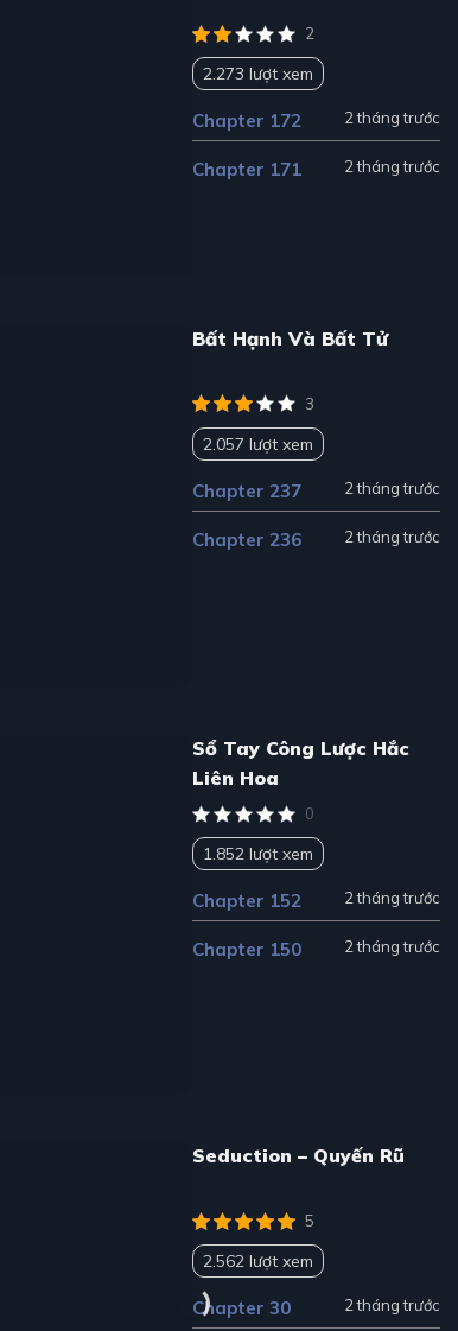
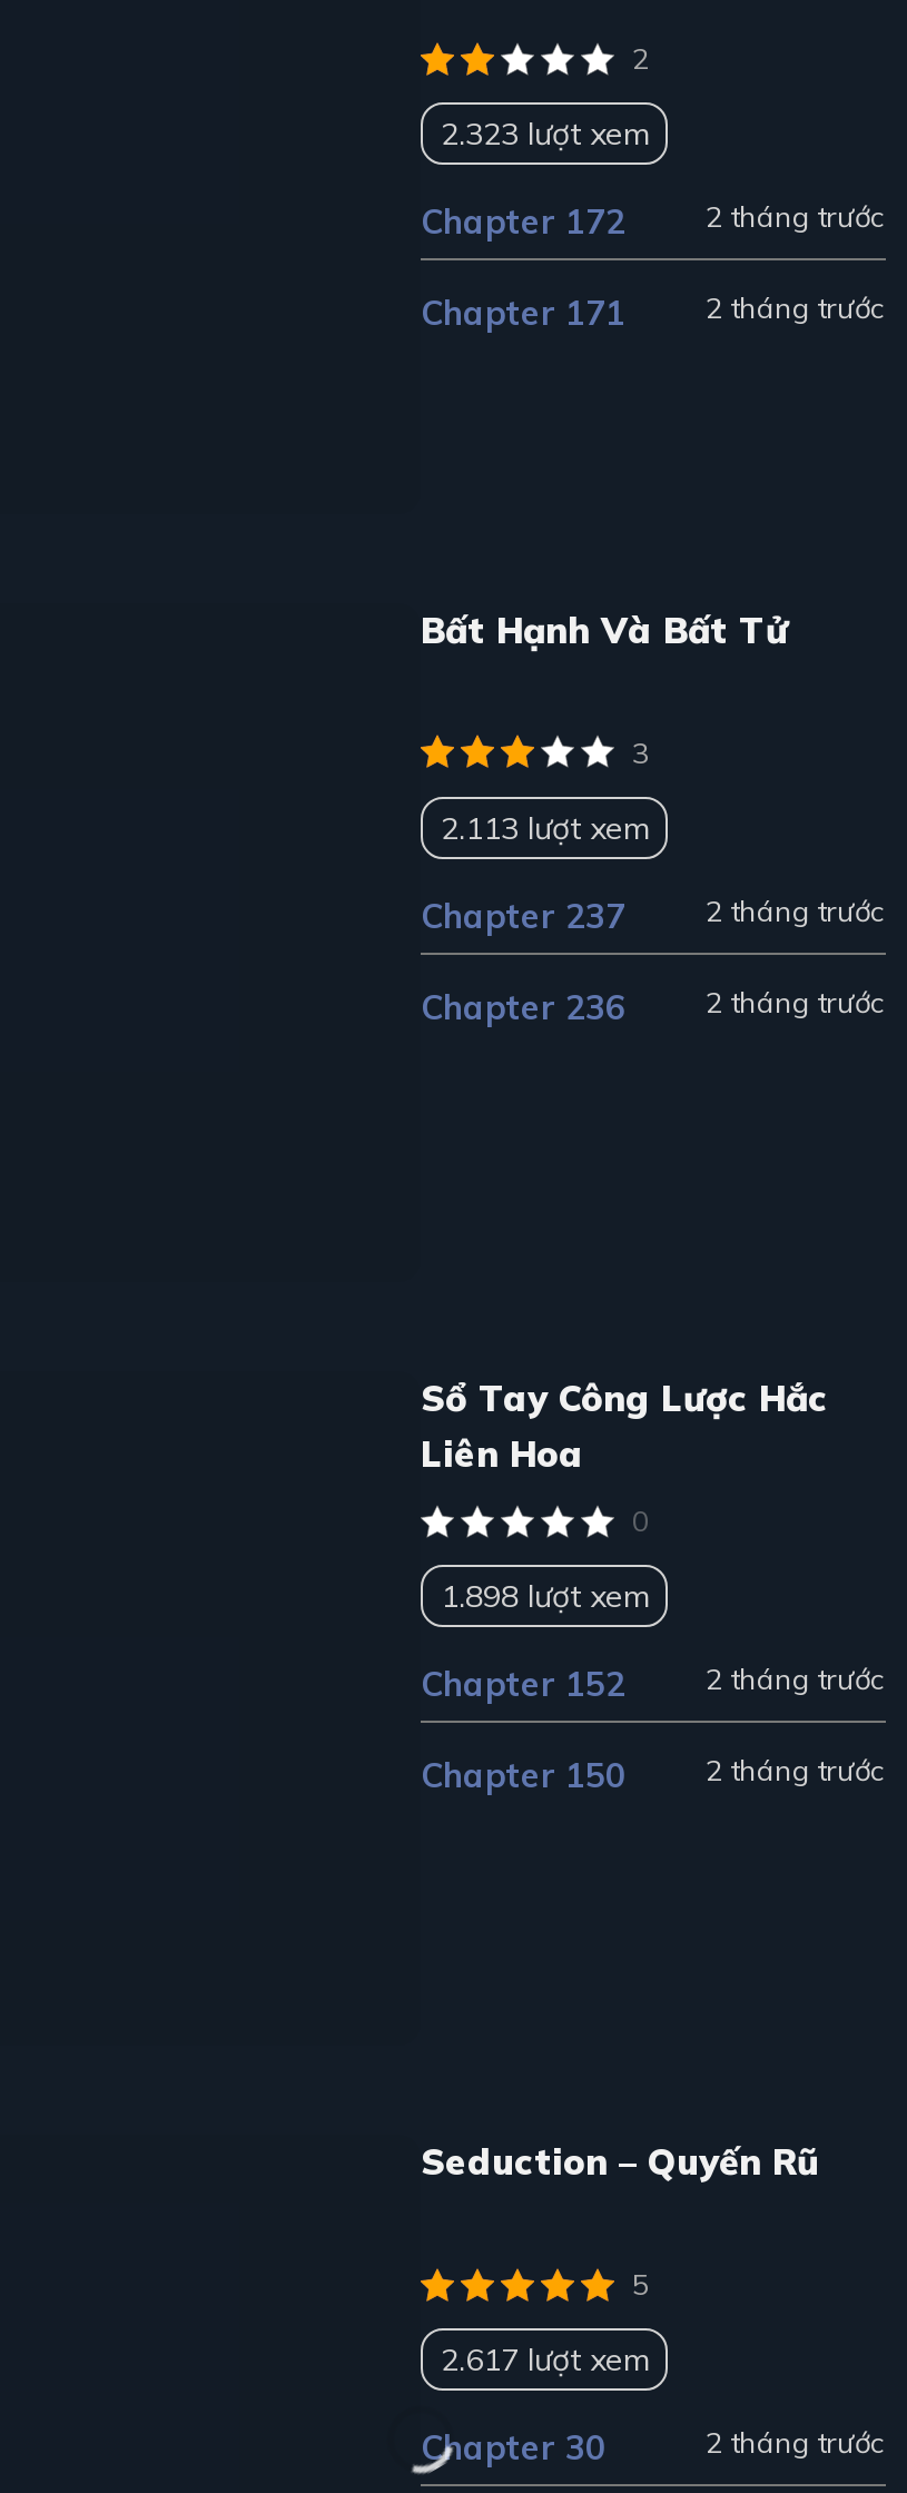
[203,63,313,84] 2.273 lượt xem -> [441,114,648,154] 2.323 lượt xem
[203,433,313,454] 2.057 lượt xem -> [441,807,648,847] 2.113 lượt xem
[203,843,313,864] 1.852 lượt xem -> [441,1576,648,1616] 1.898 lượt xem
[203,1250,313,1272] 2.562 lượt xem -> [441,2340,648,2380] 2.617 lượt xem

